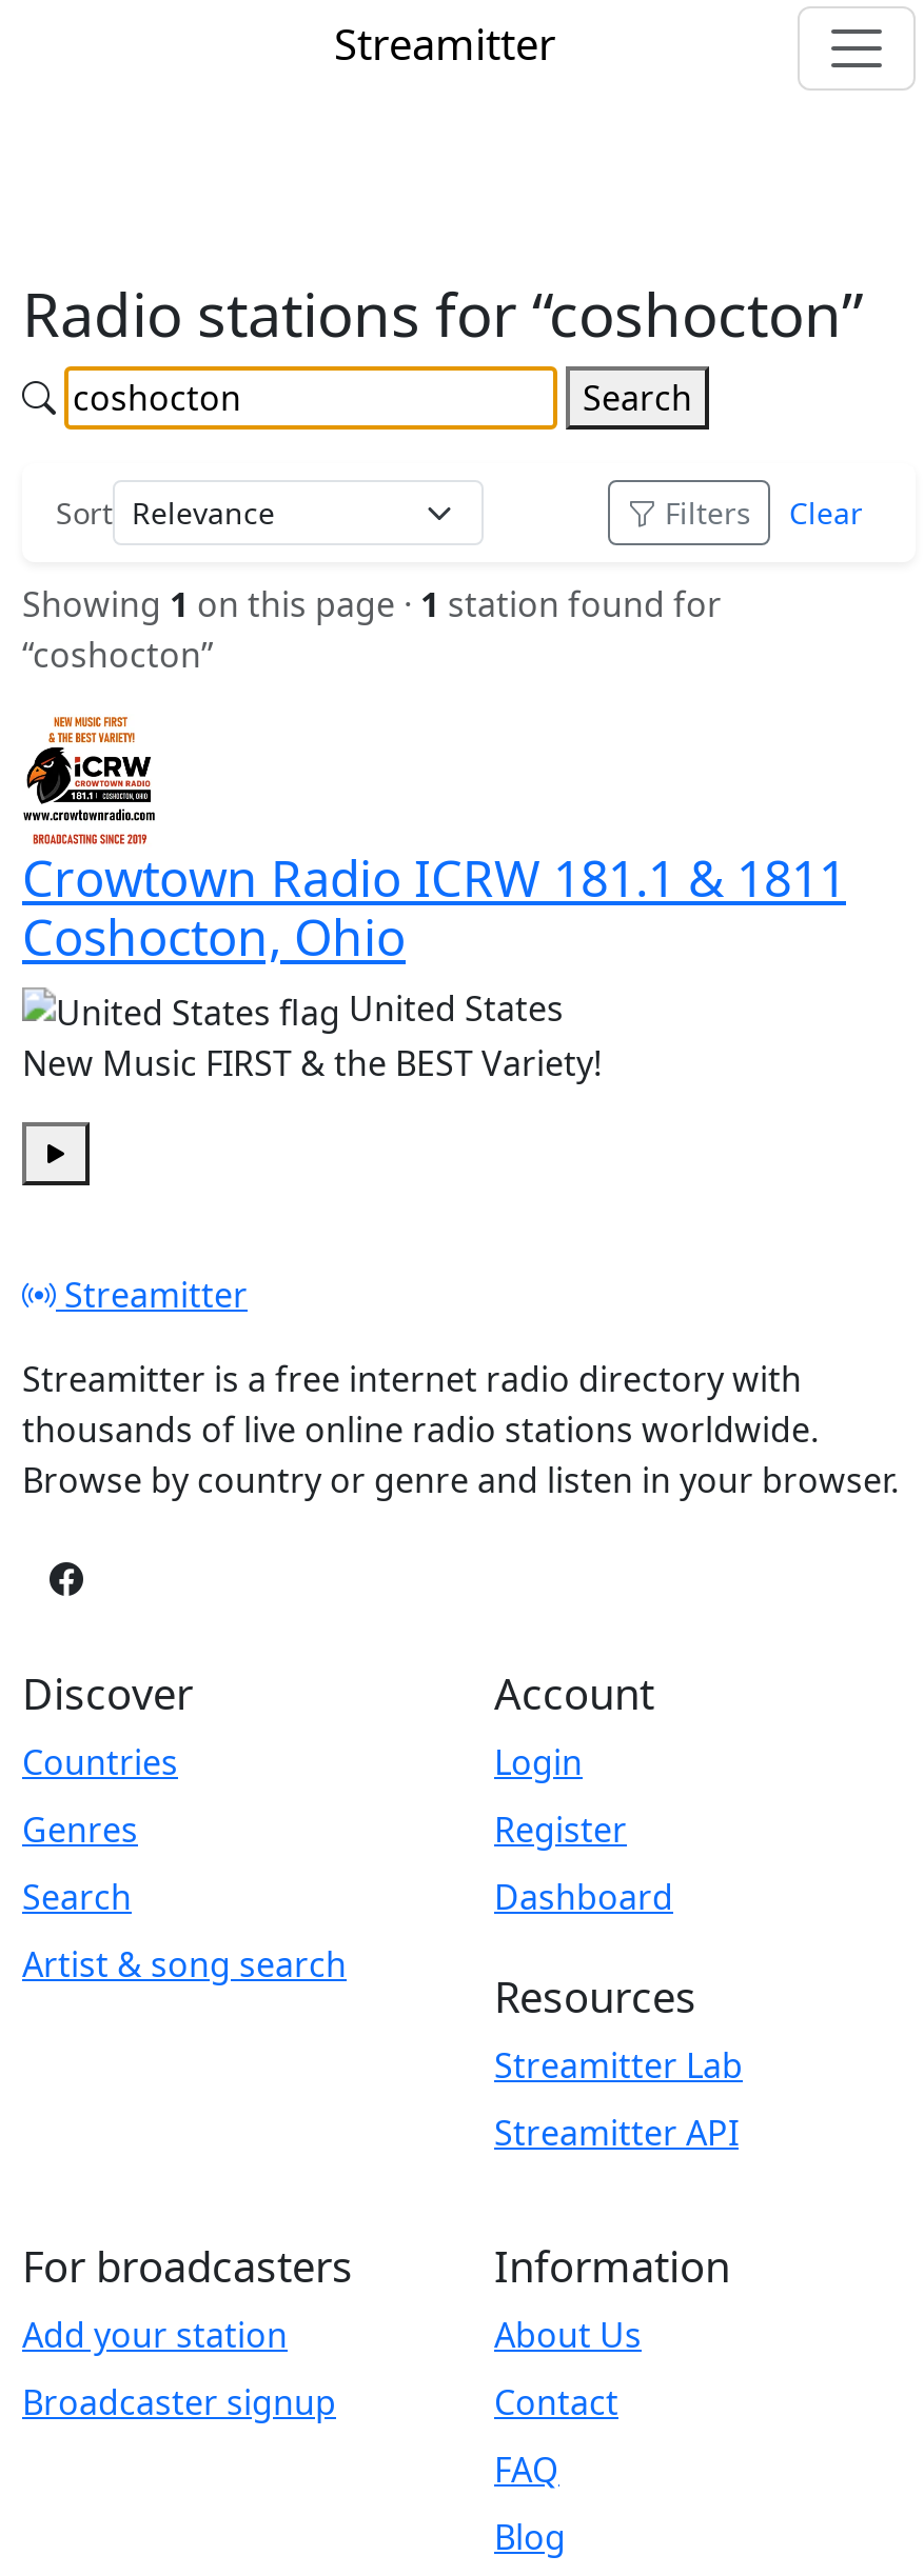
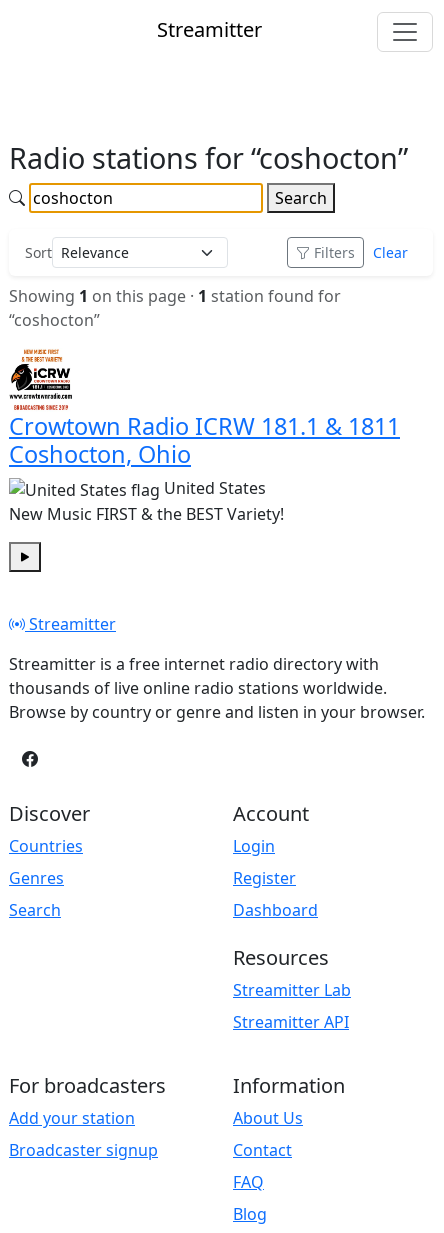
[22,1941,347,1987] Artist & song search -> none

